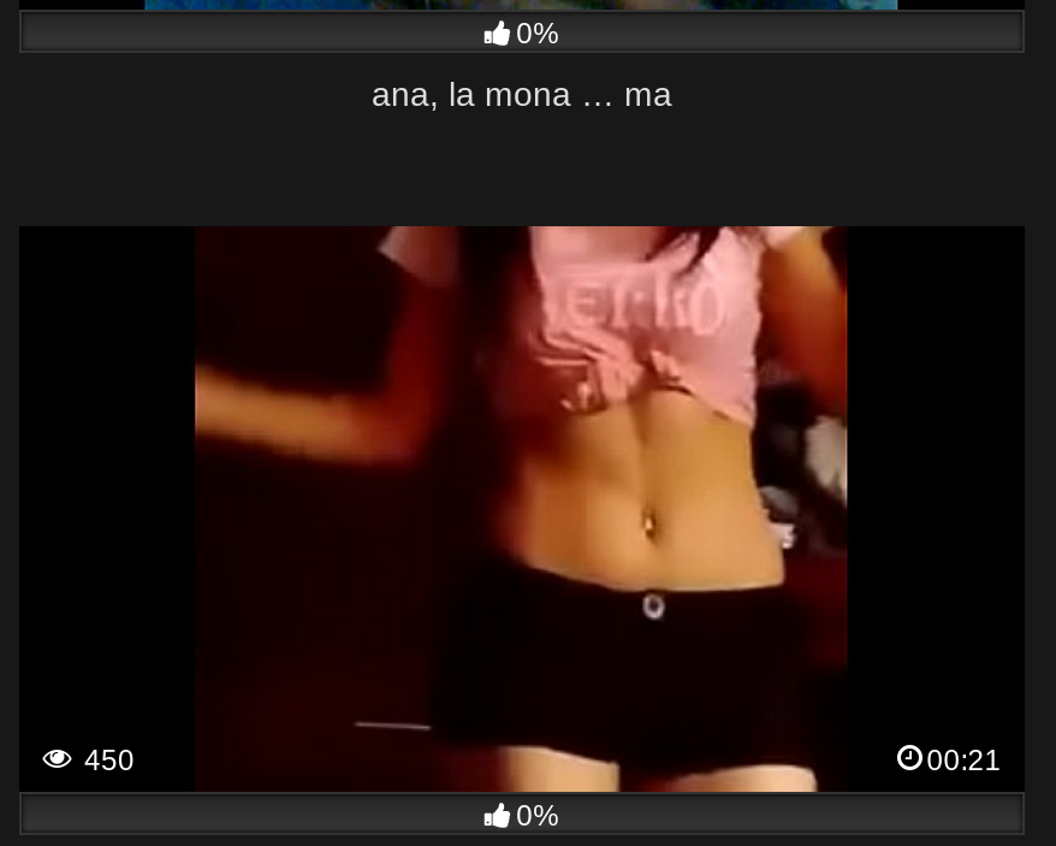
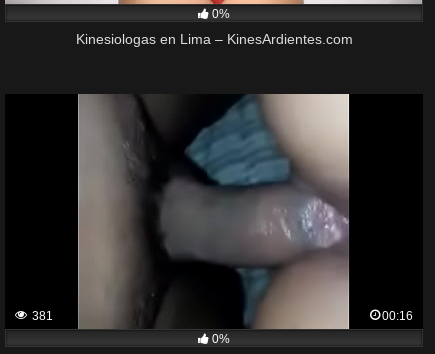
[372,75,672,114] ana, la mona … ma -> [75,31,352,47] Kinesiologas en Lima – KinesArdientes.com
[77,224,1001,794] [image] | 450 | 00:21 -> [29,93,413,330] [image] | 381 | 00:16

